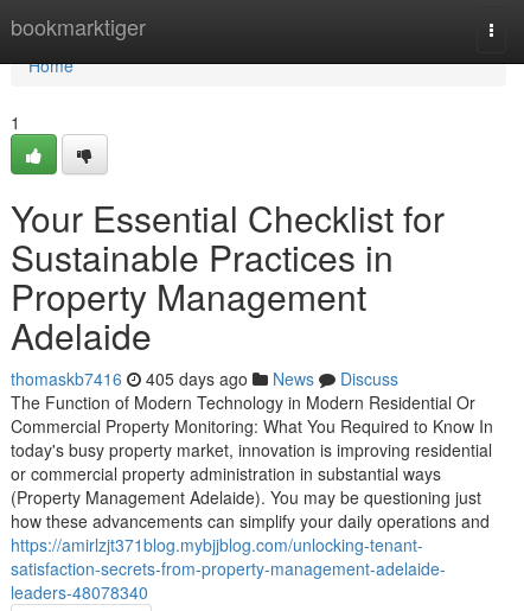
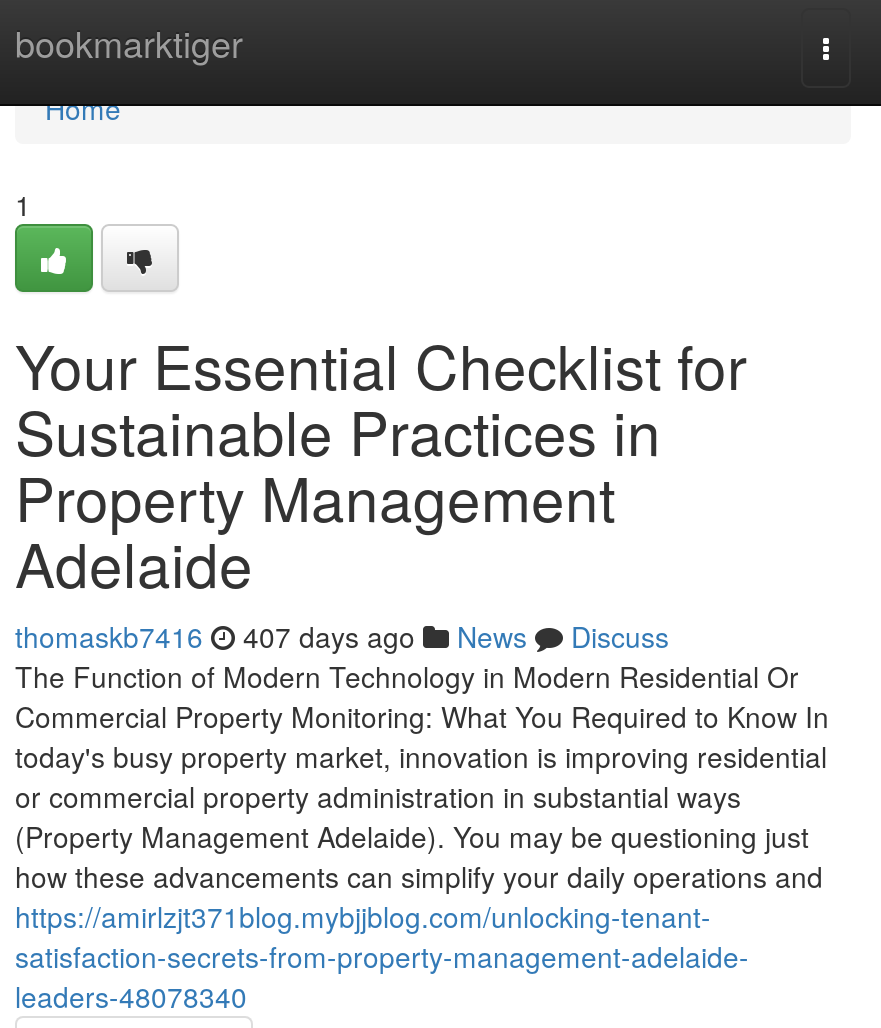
[11,367,398,390] thomaskb7416 405 days ago News Discuss -> [15,616,669,656] thomaskb7416 407 days ago News Discuss

